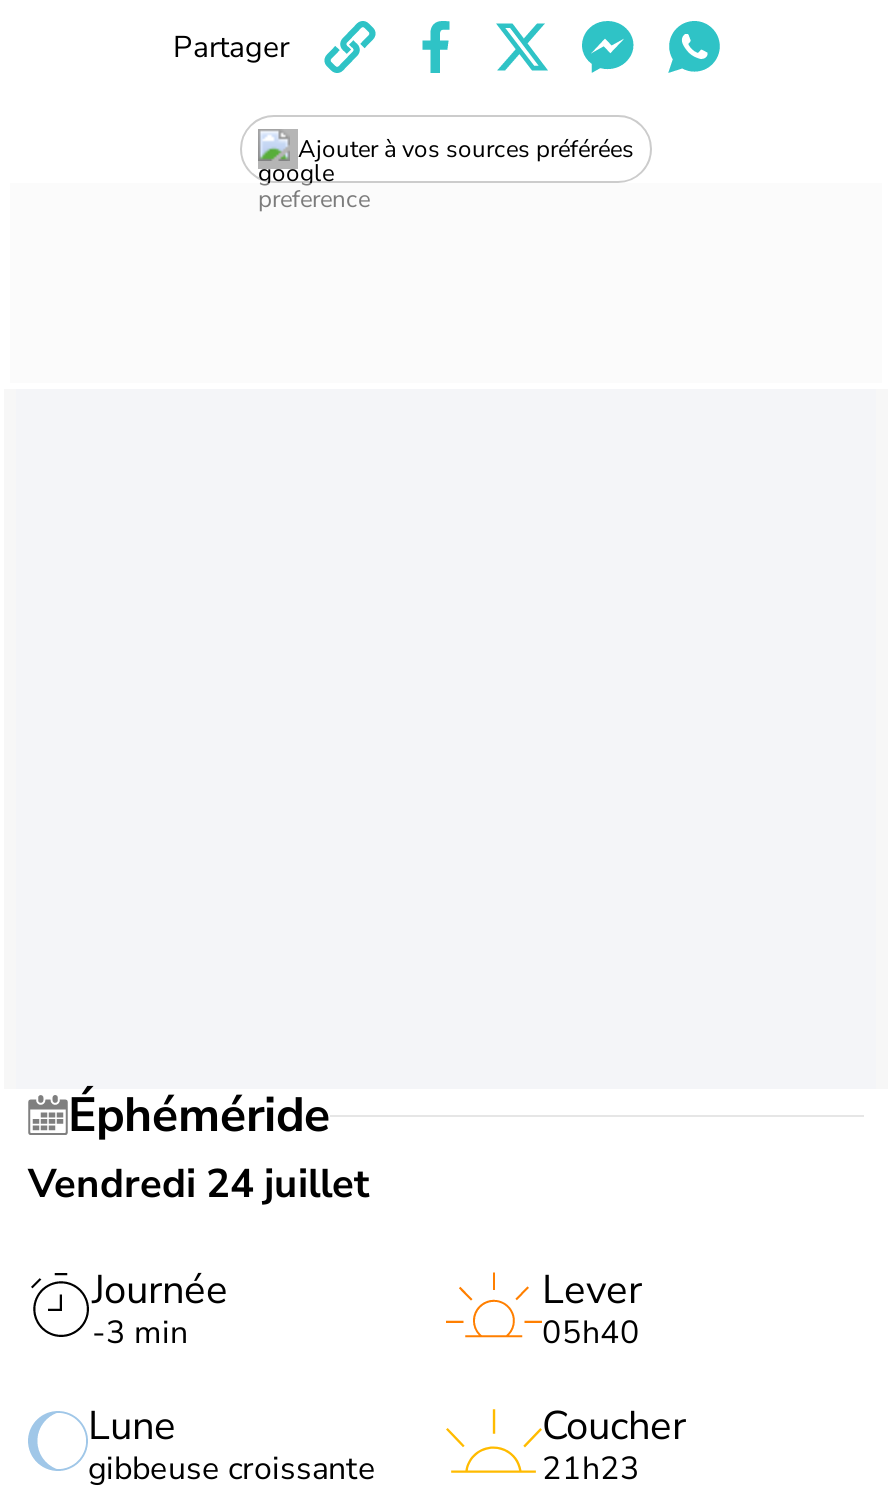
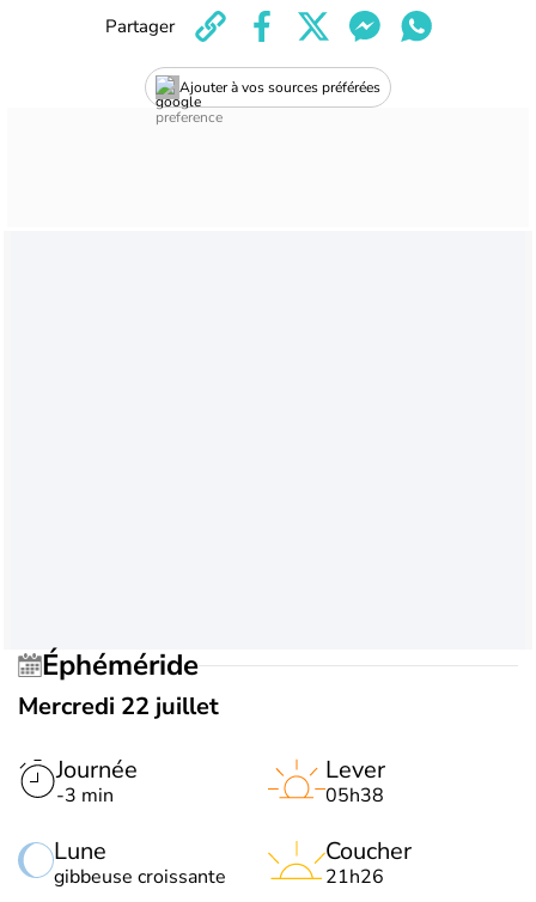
[28,1157,370,1211] Vendredi 24 juillet -> [18,690,219,723] Mercredi 22 juillet
[542,1311,640,1355] 05h40 -> [325,782,384,809] 05h38
[542,1447,640,1491] 21h23 -> [325,864,384,890] 21h26

